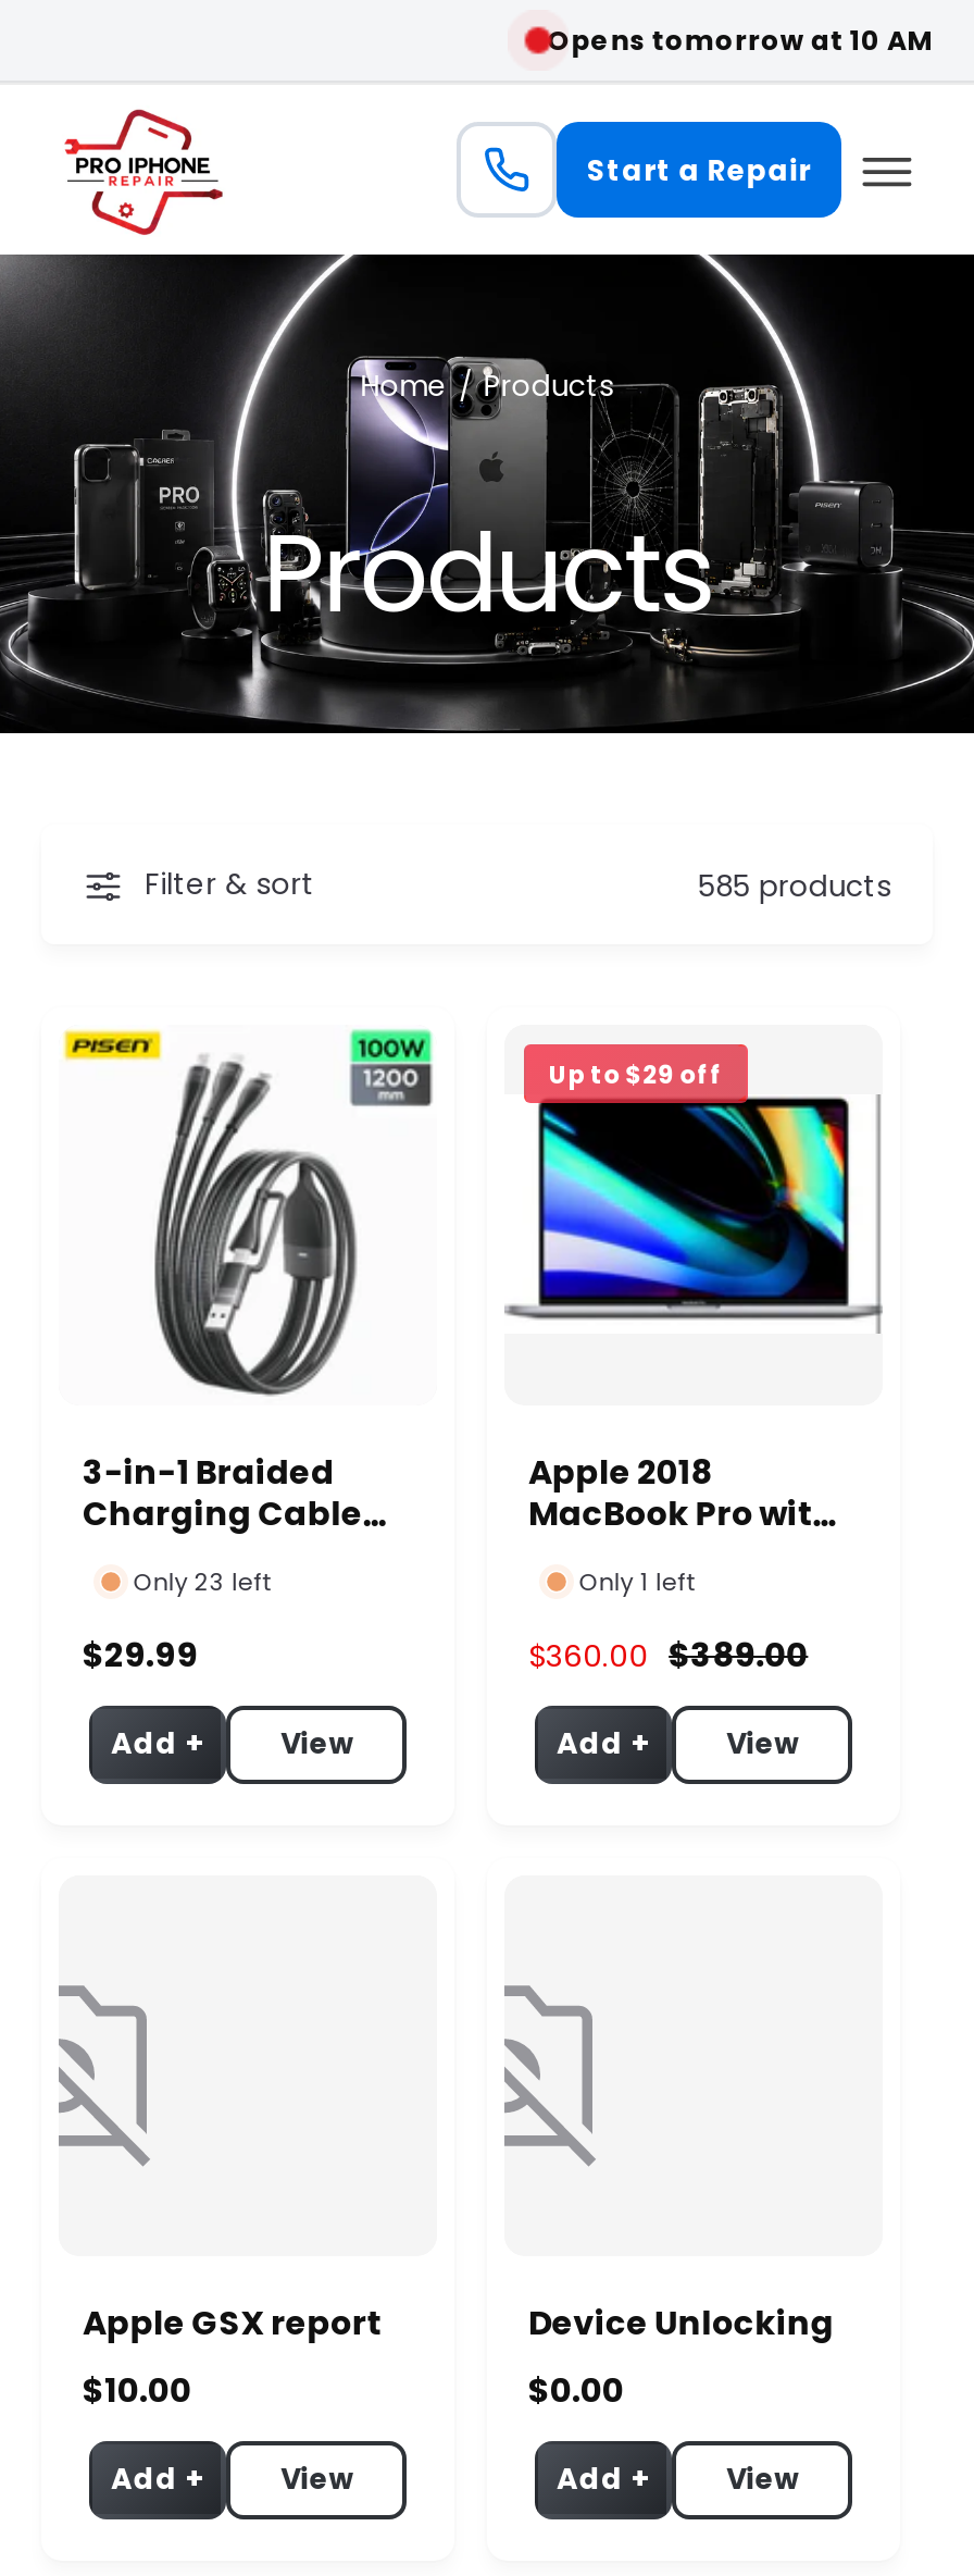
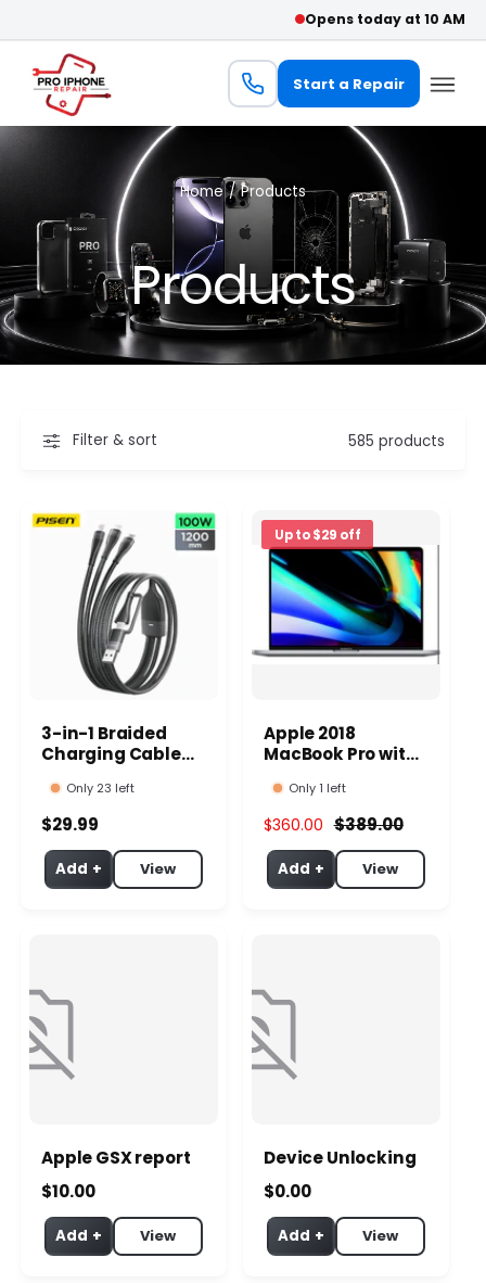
[547,21,933,58] Opens tomorrow at 10 AM -> [305,9,465,28] Opens today at 10 AM

